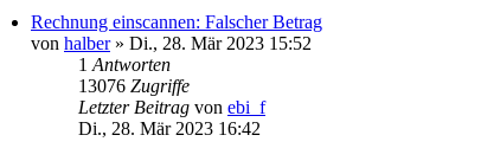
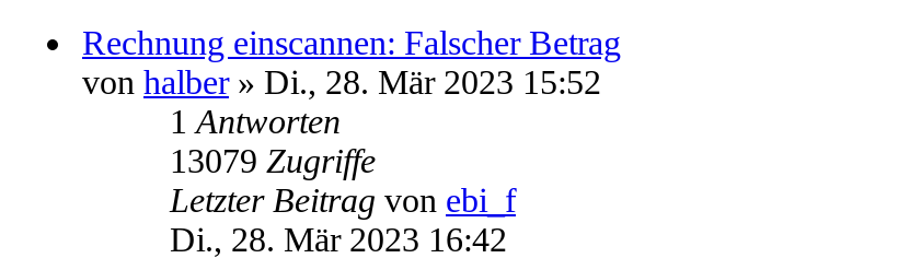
[78,76,190,96] 13076 Zugriffe -> [170,142,376,179] 13079 Zugriffe

